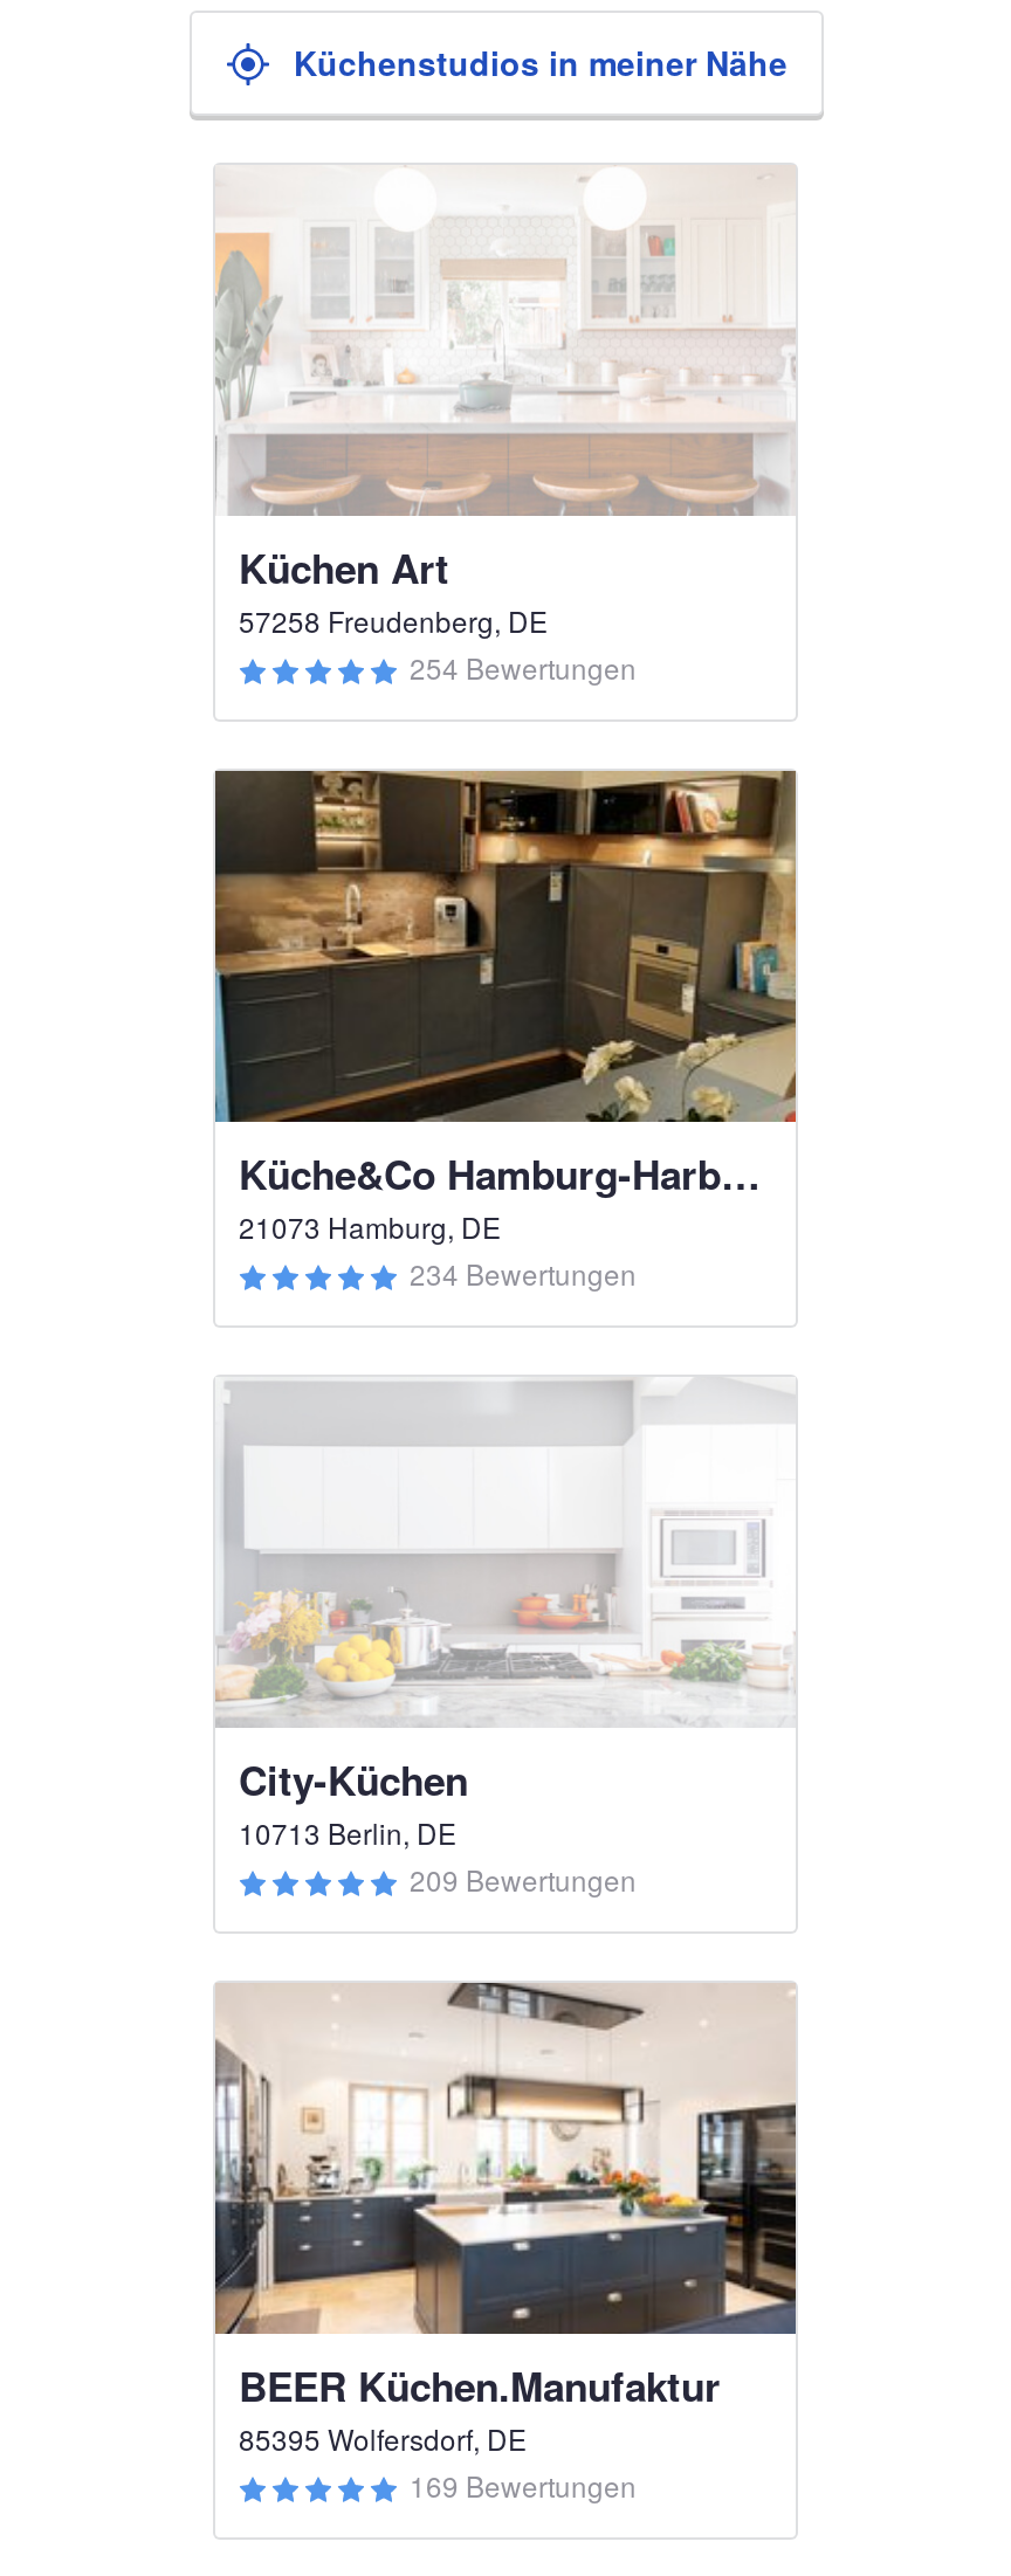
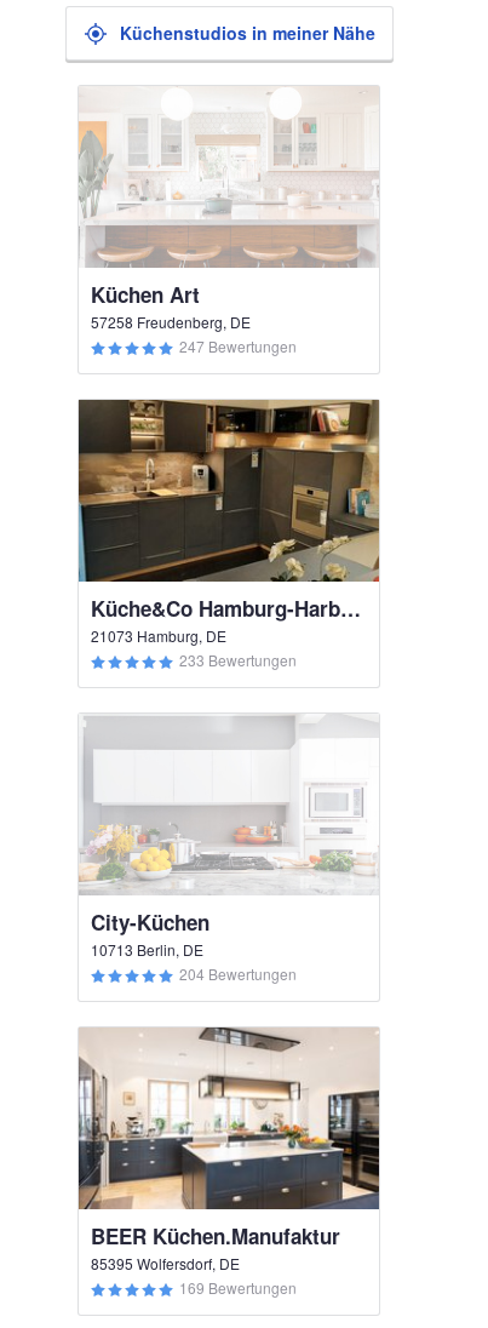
[410,647,637,687] 254 Bewertungen -> [179,336,297,356] 247 Bewertungen
[410,1253,637,1293] 234 Bewertungen -> [179,650,297,670] 233 Bewertungen
[410,1859,637,1899] 209 Bewertungen -> [179,964,297,984] 204 Bewertungen

